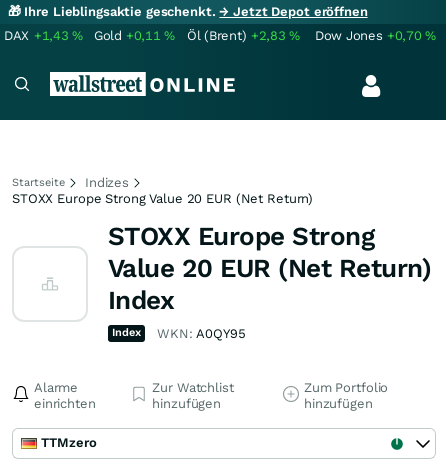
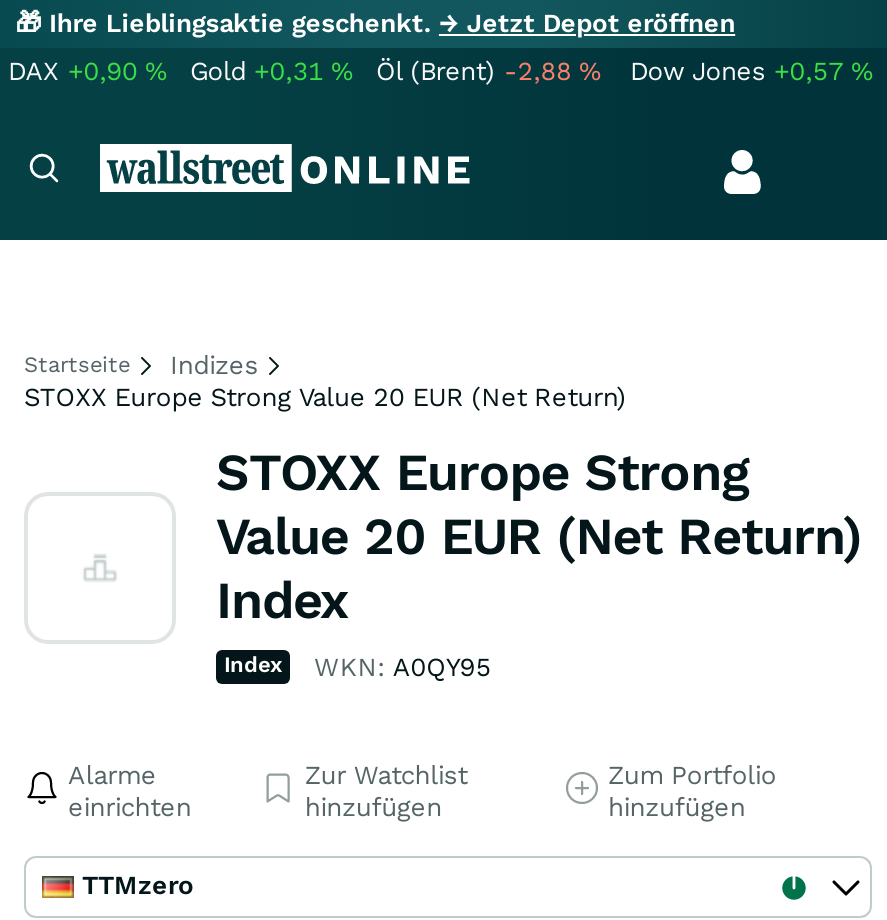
[4,28,83,43] DAX +1,43% -> [8,56,166,86] DAX +0,90%
[94,28,175,43] Gold +0,11% -> [190,56,352,86] Gold +0,31%
[187,28,300,43] Öl (Brent) +2,83% -> [376,56,600,86] Öl (Brent) -2,88%
[315,28,436,43] Dow Jones +0,70% -> [630,56,872,86] Dow Jones +0,57%

